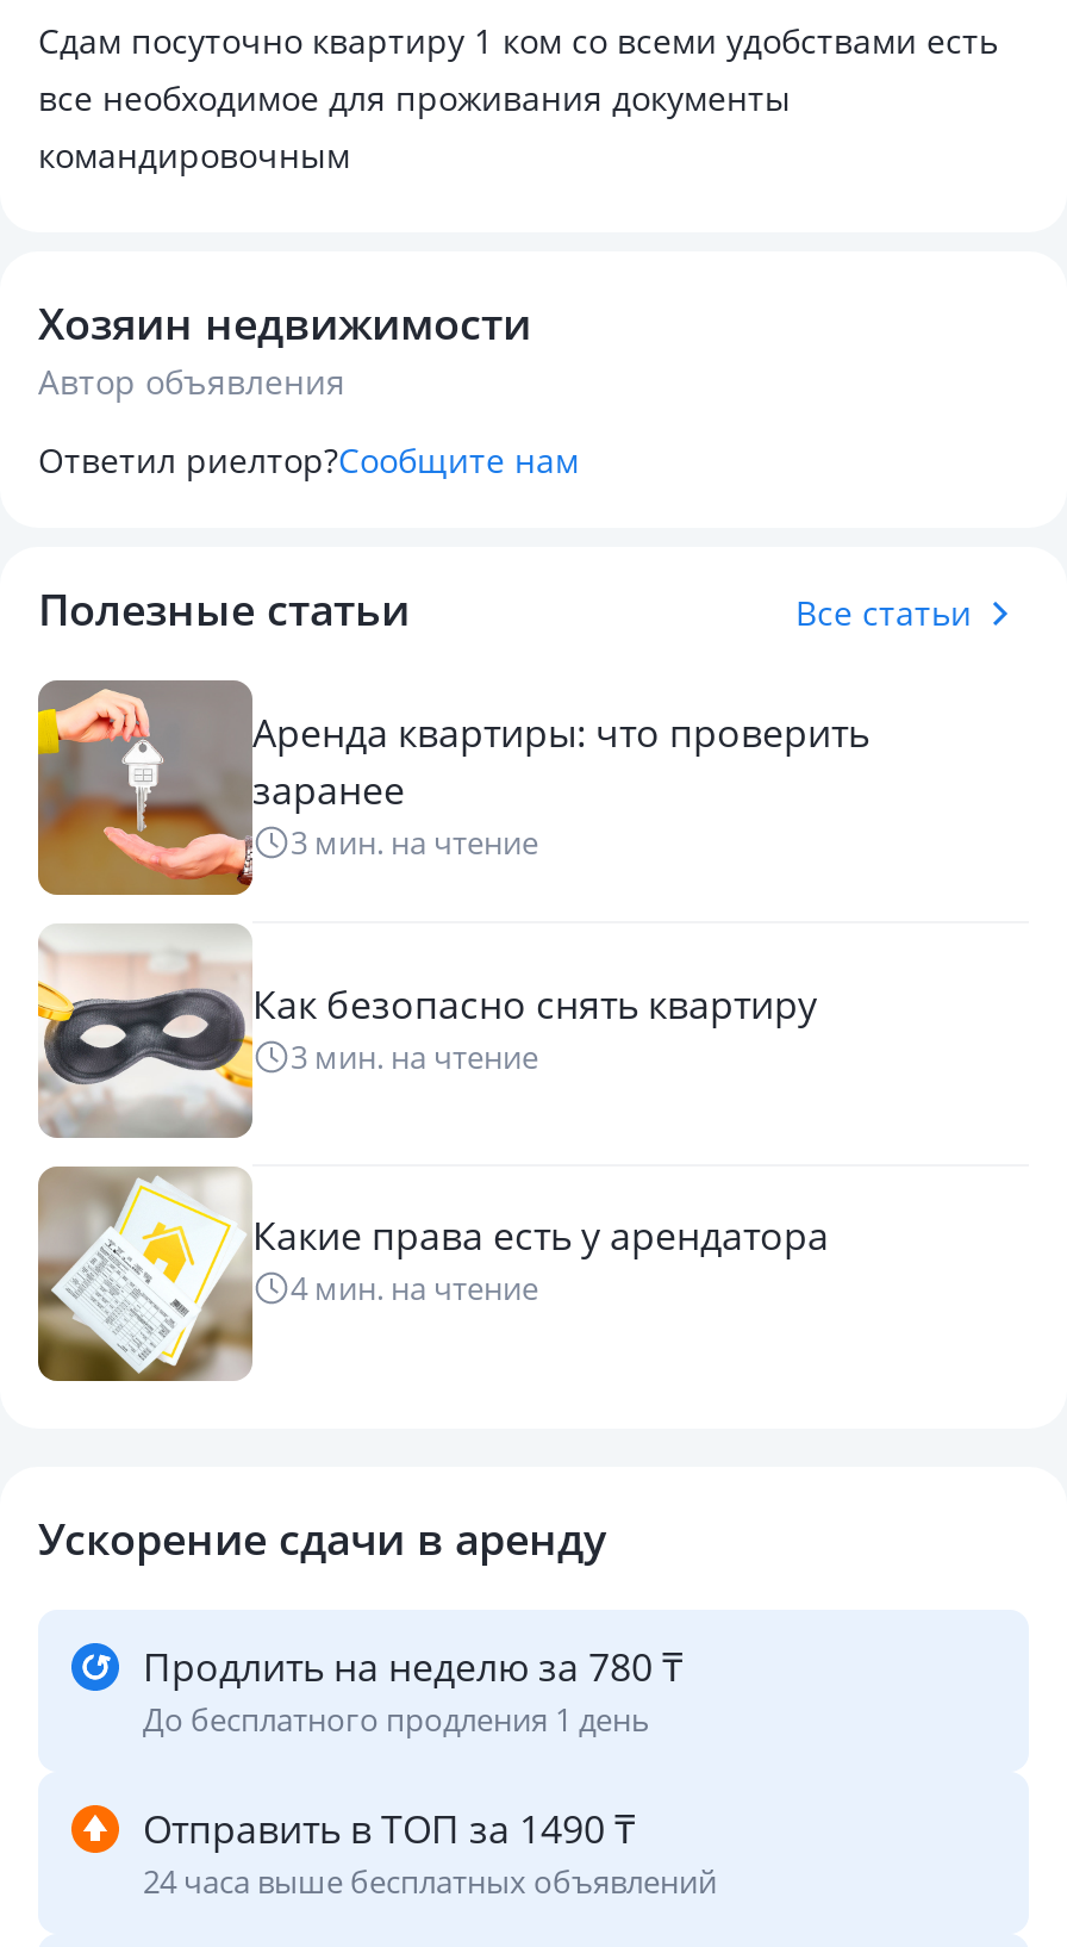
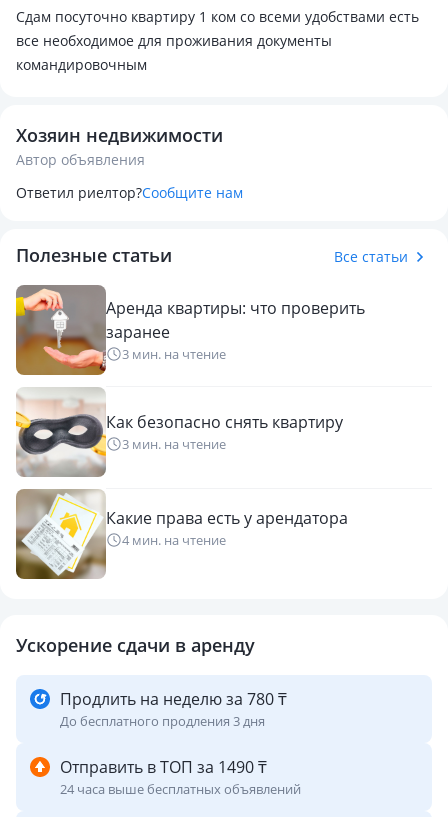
[143,1697,650,1740] До бесплатного продления 1 день -> [60,712,265,730] До бесплатного продления 3 дня

